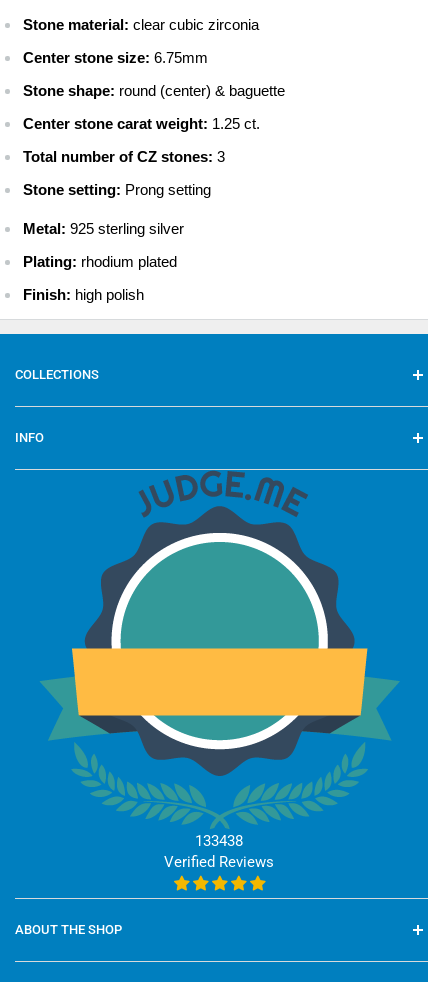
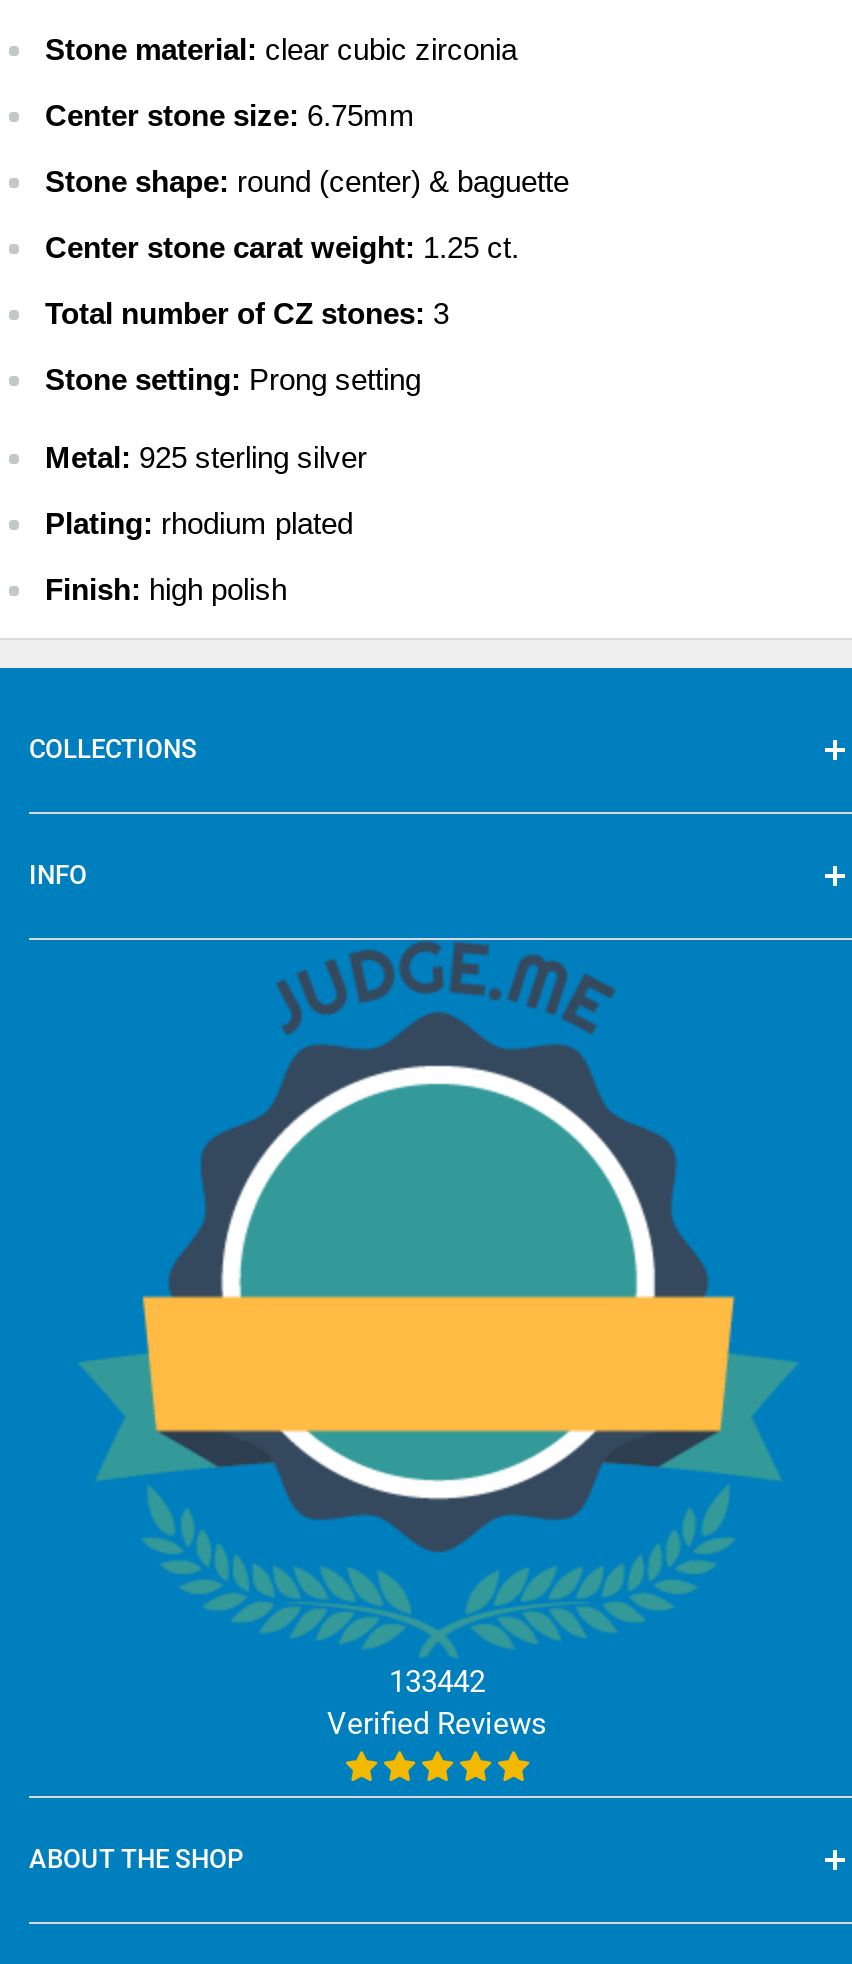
[195,832,243,850] 133438 -> [389,1664,485,1700] 133442

